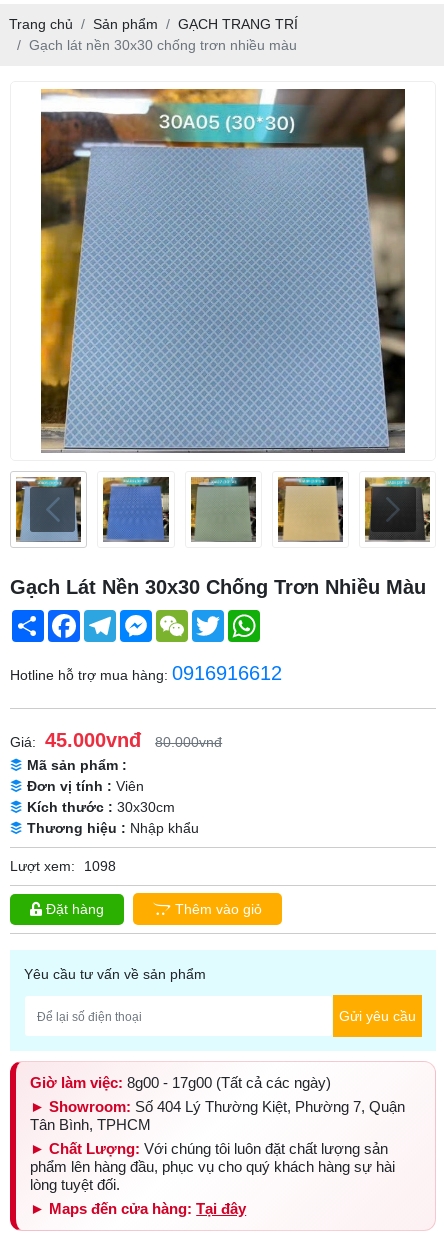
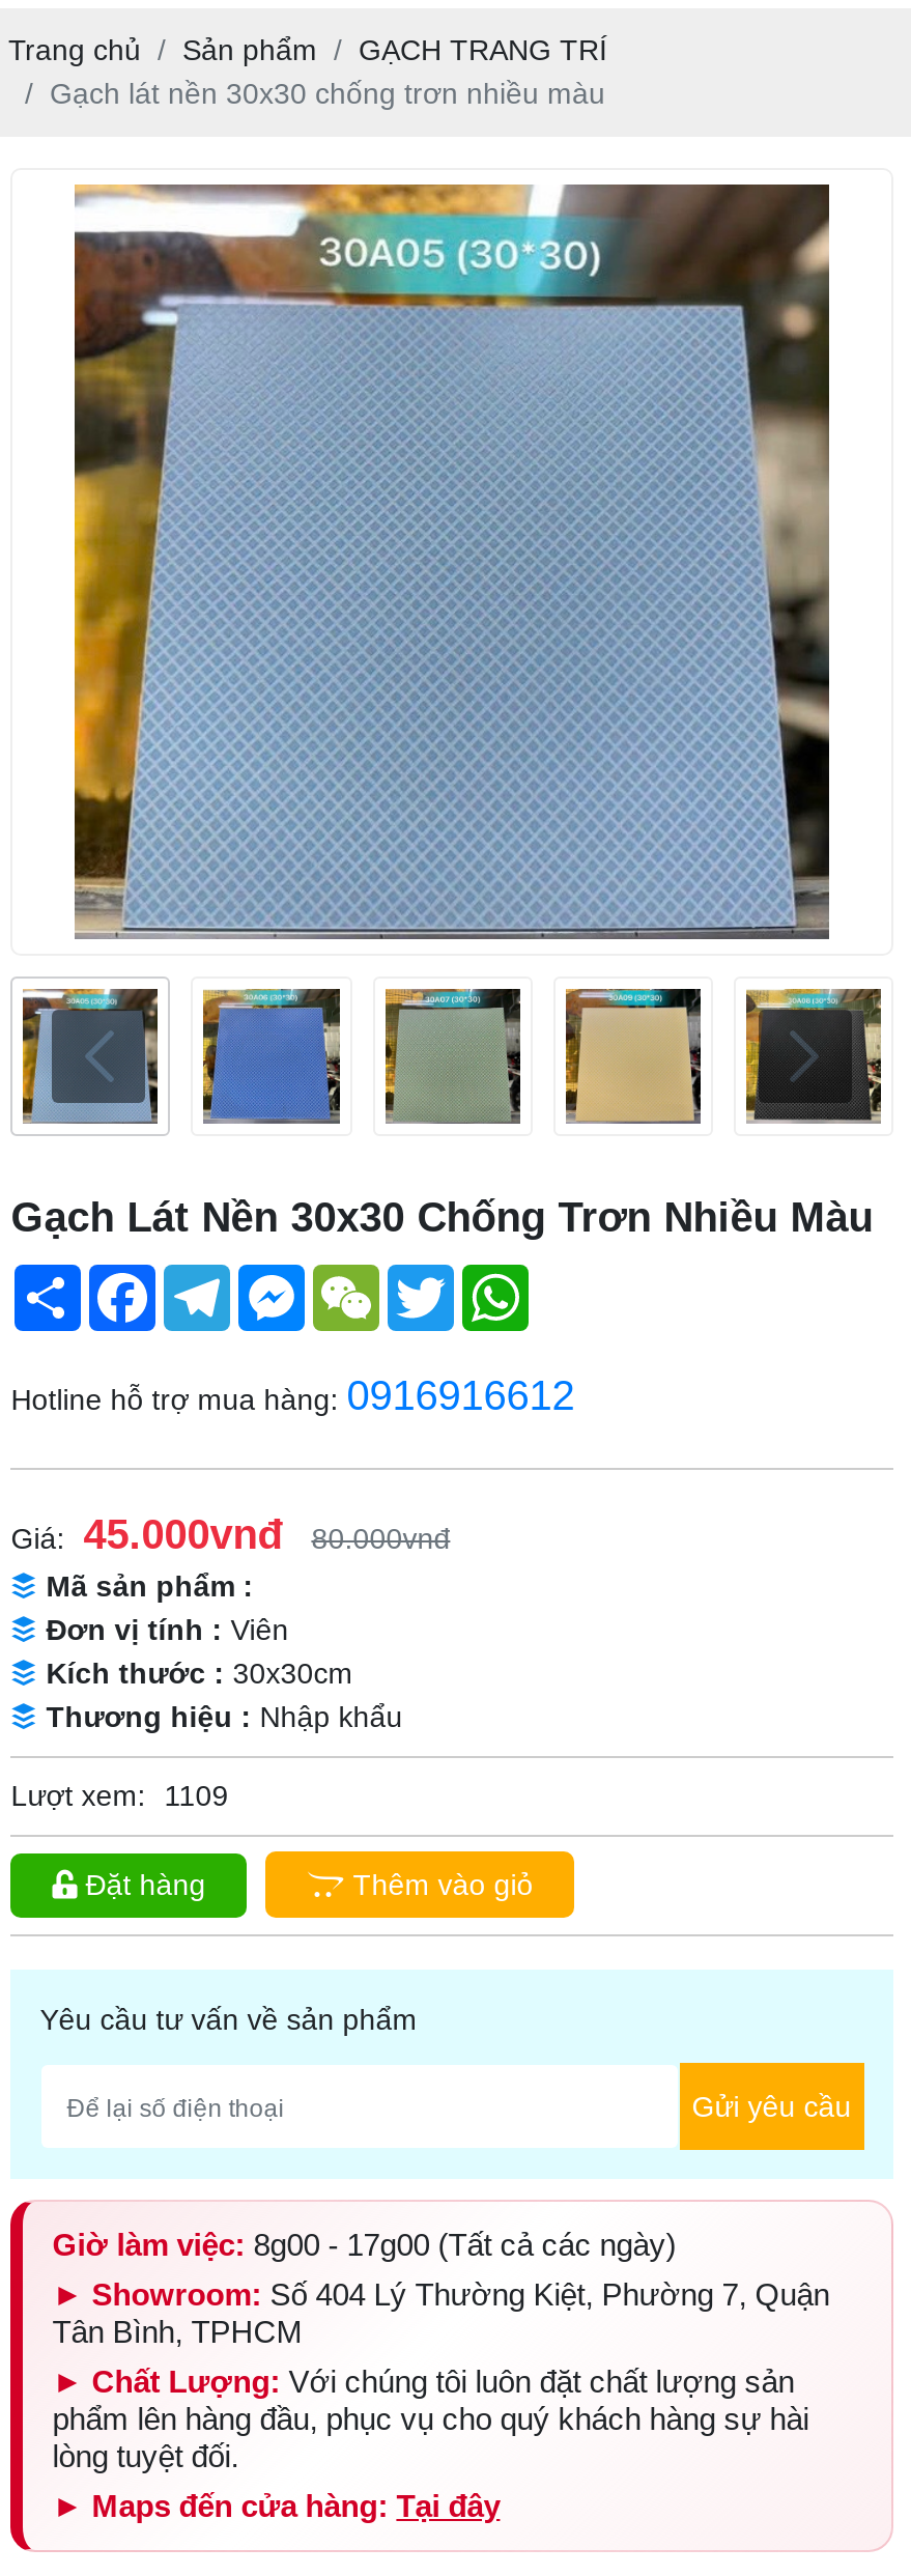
[10,858,116,874] Lượt xem: 1098 -> [11,1779,228,1812] Lượt xem: 1109

